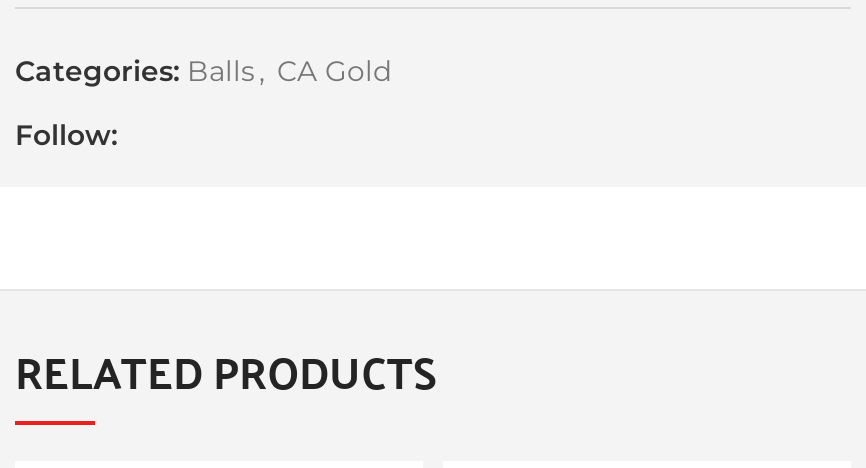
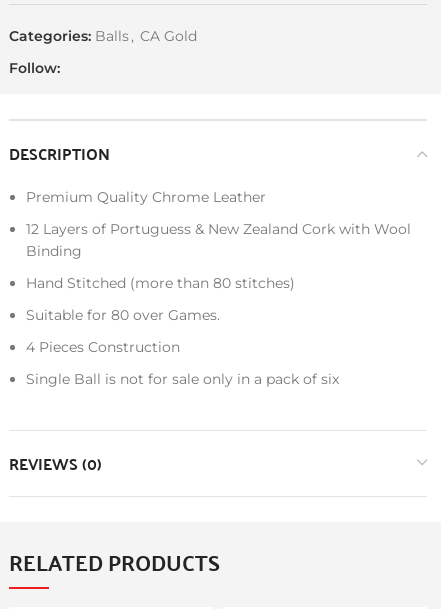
none -> [9,139,411,478] DESCRIPTION | Premium Quality Chrome Leather | 12 Layers of Portuguess & New Zealand Cork with Wool | Binding | Hand Stitched (more than 80 stitches) | Suitable for 80 over Games. | 4 Pieces Construction | Single Ball is not for sale only in a pack of six | REVIEWS (0)

